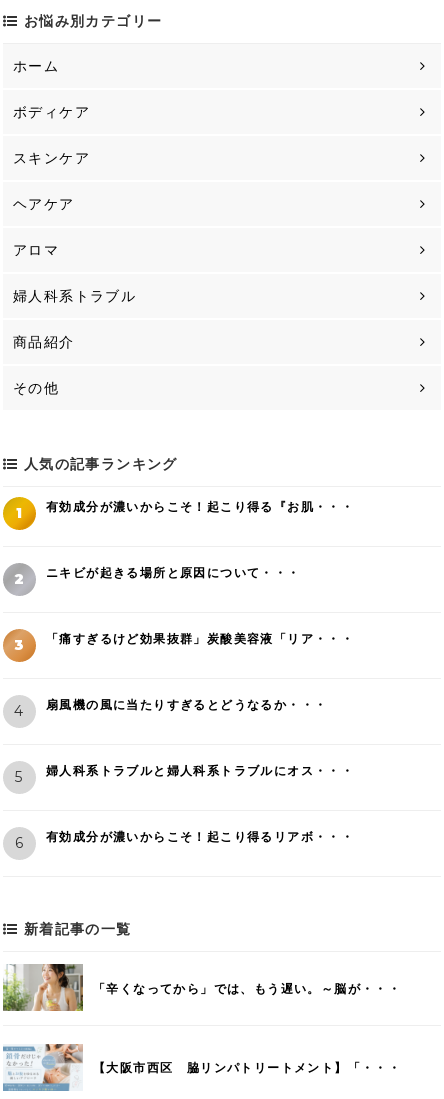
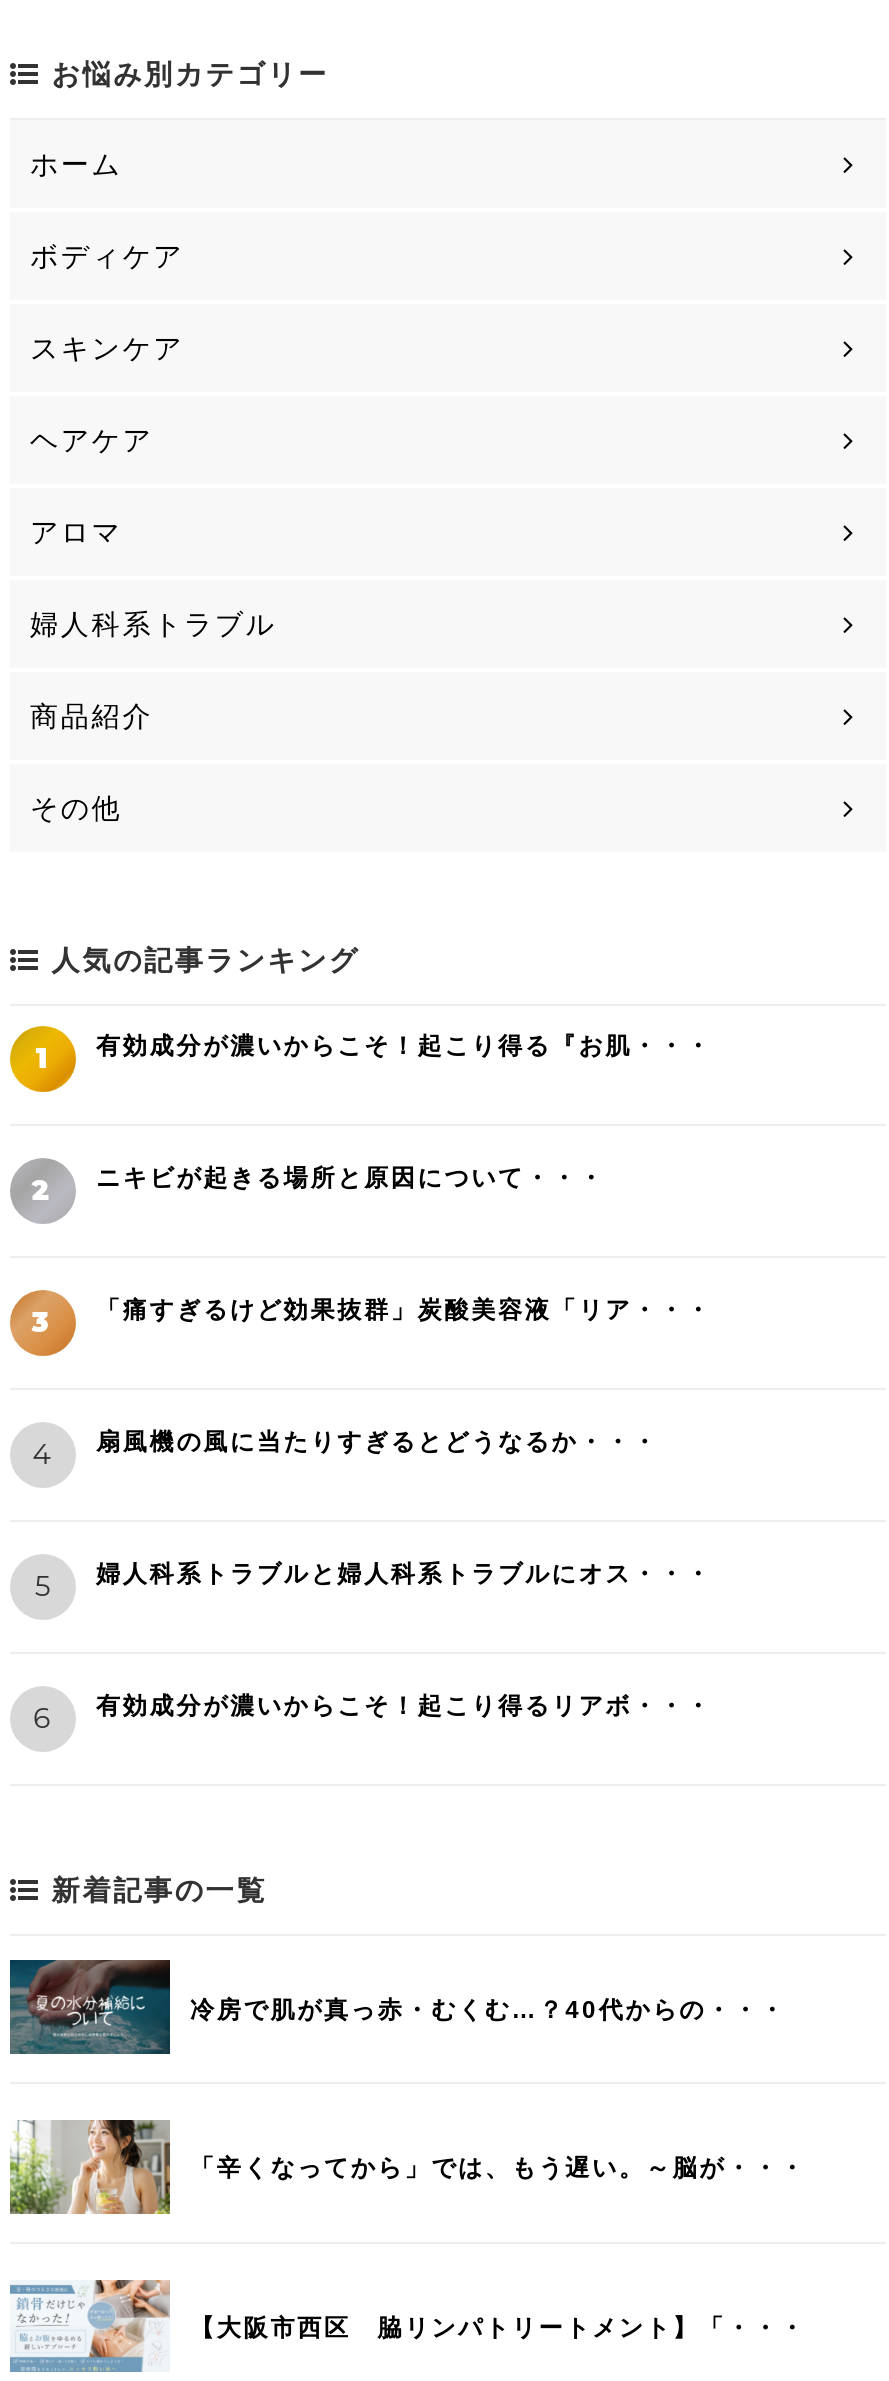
none -> [8,1956,786,2054] [image] | 冷房で肌が真っ赤・むくむ…？40代からの・・・

